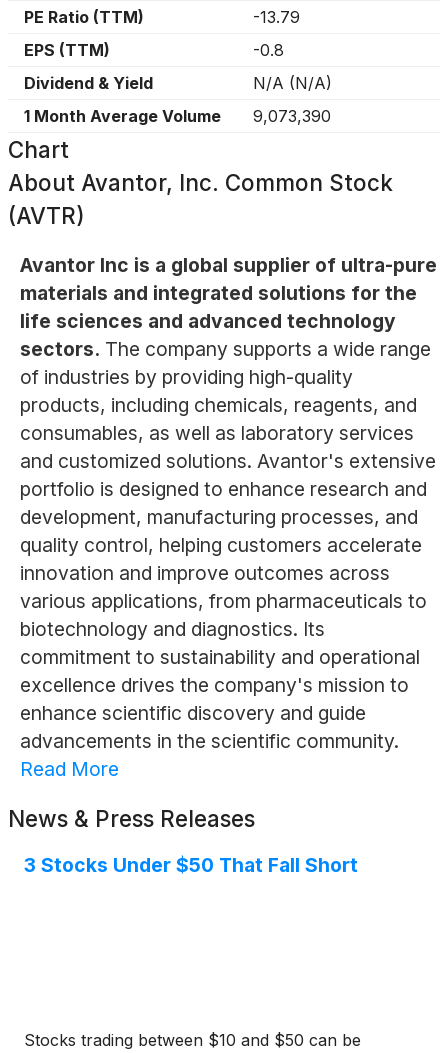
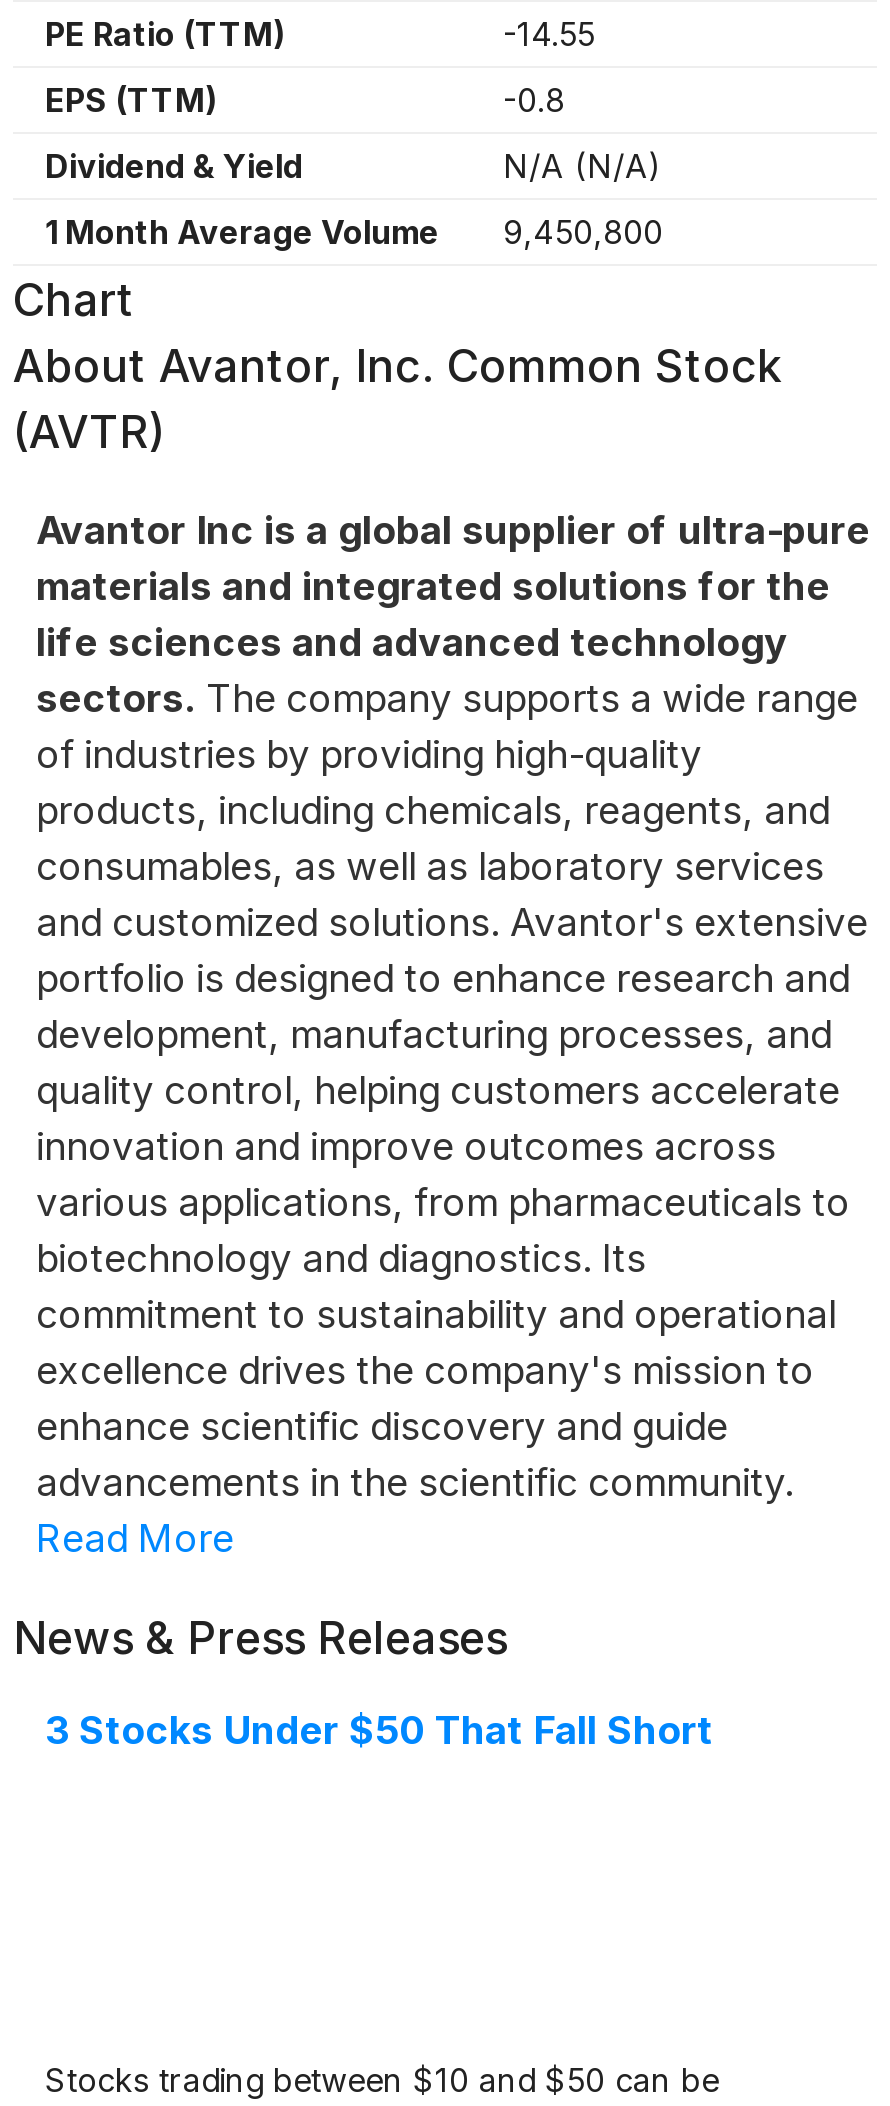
[253,7,300,27] -13.79 -> [503,14,595,54] -14.55
[24,106,331,126] 1 Month Average Volume 9,073,390 -> [45,212,663,252] 1 Month Average Volume 9,450,800

